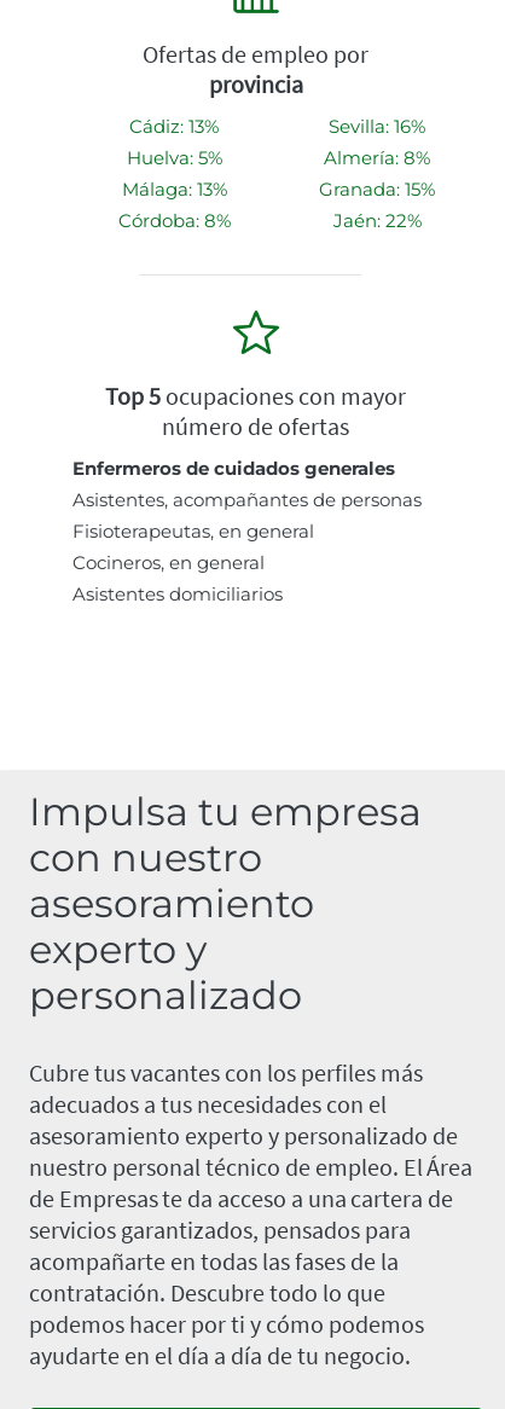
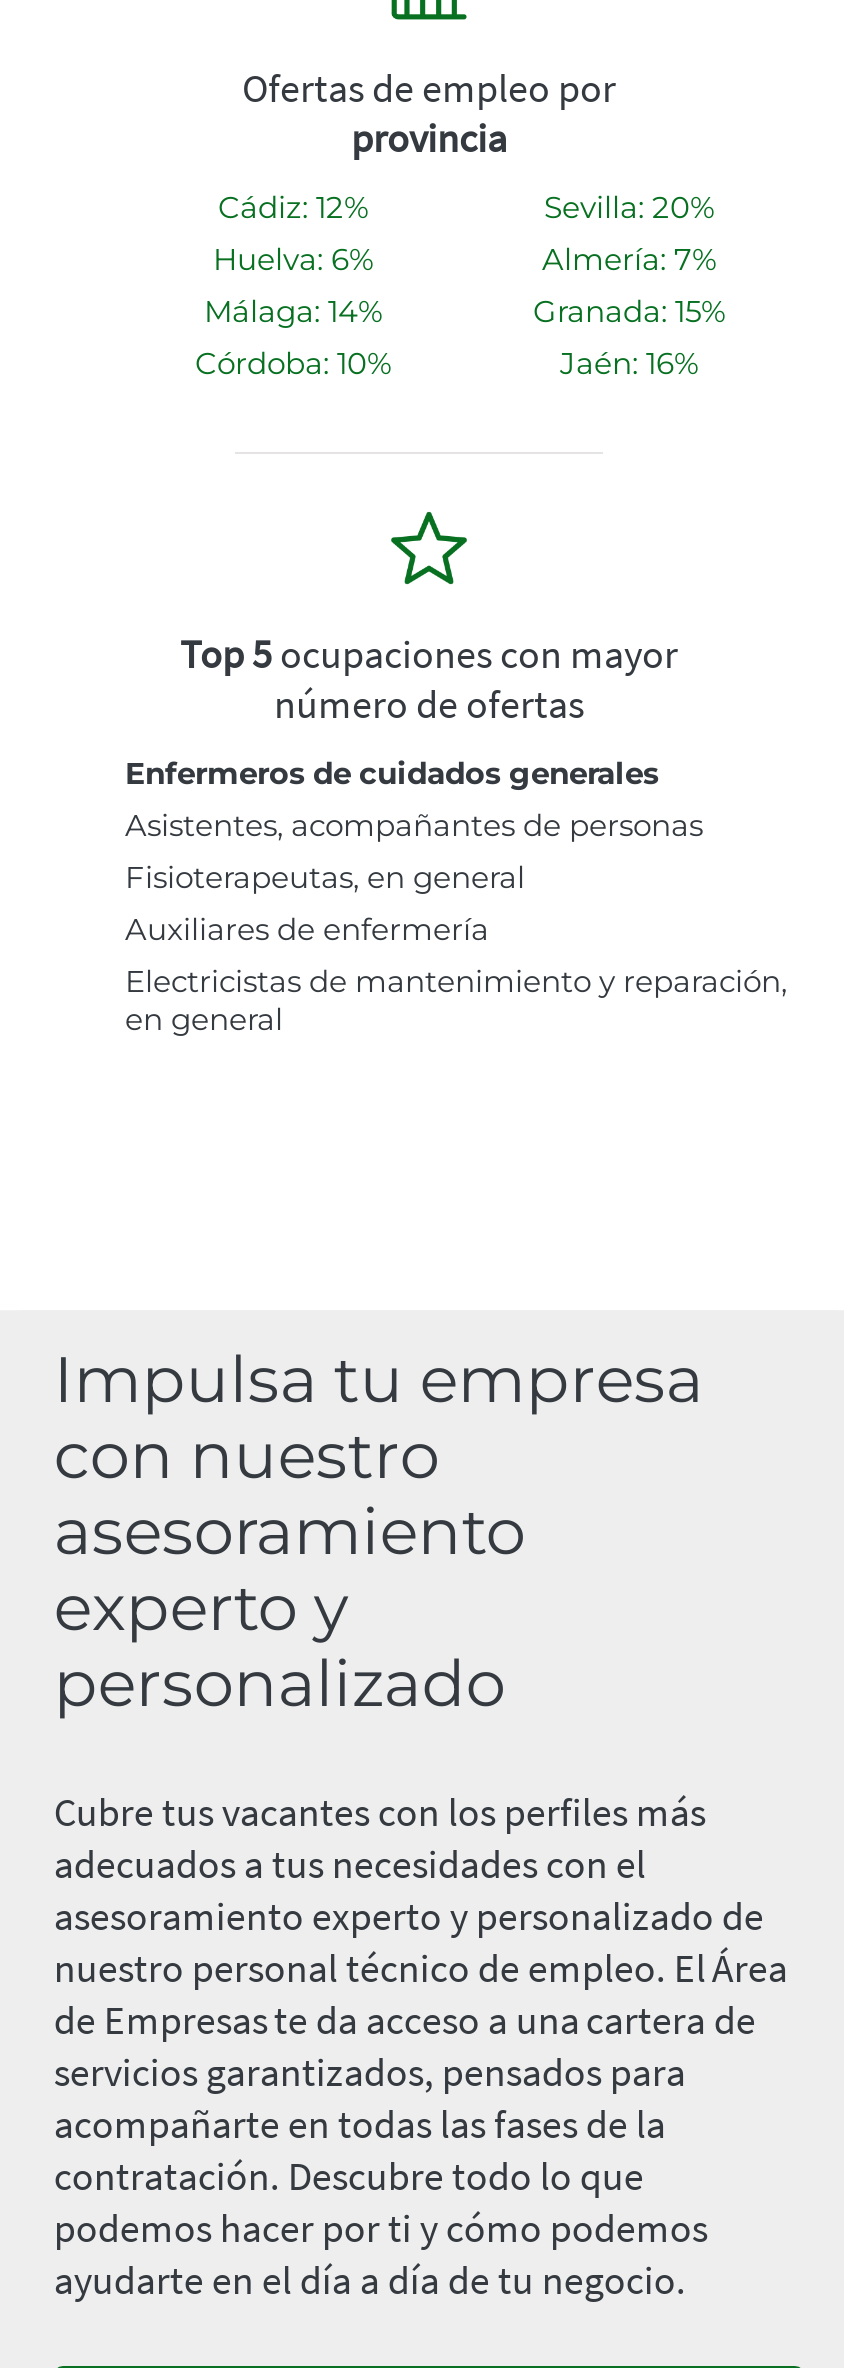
[129,115,219,138] Cádiz: 13% -> [218,188,368,226] Cádiz: 12%
[329,115,425,138] Sevilla: 16% -> [544,188,714,226] Sevilla: 20%
[126,146,222,169] Huelva: 5% -> [213,240,373,278] Huelva: 6%
[324,146,430,169] Almería: 8% -> [542,240,716,278] Almería: 7%
[121,178,227,201] Málaga: 13% -> [204,292,382,330] Málaga: 14%
[118,209,230,232] Córdoba: 8% -> [195,344,391,382] Córdoba: 10%
[333,209,421,232] Jaén: 22% -> [560,344,698,382] Jaén: 16%
[72,551,283,606] Cocineros, en general | Asistentes domiciliarios -> [125,910,787,1038] Auxiliares de enfermería | Electricistas de mantenimiento y reparación, | en general

